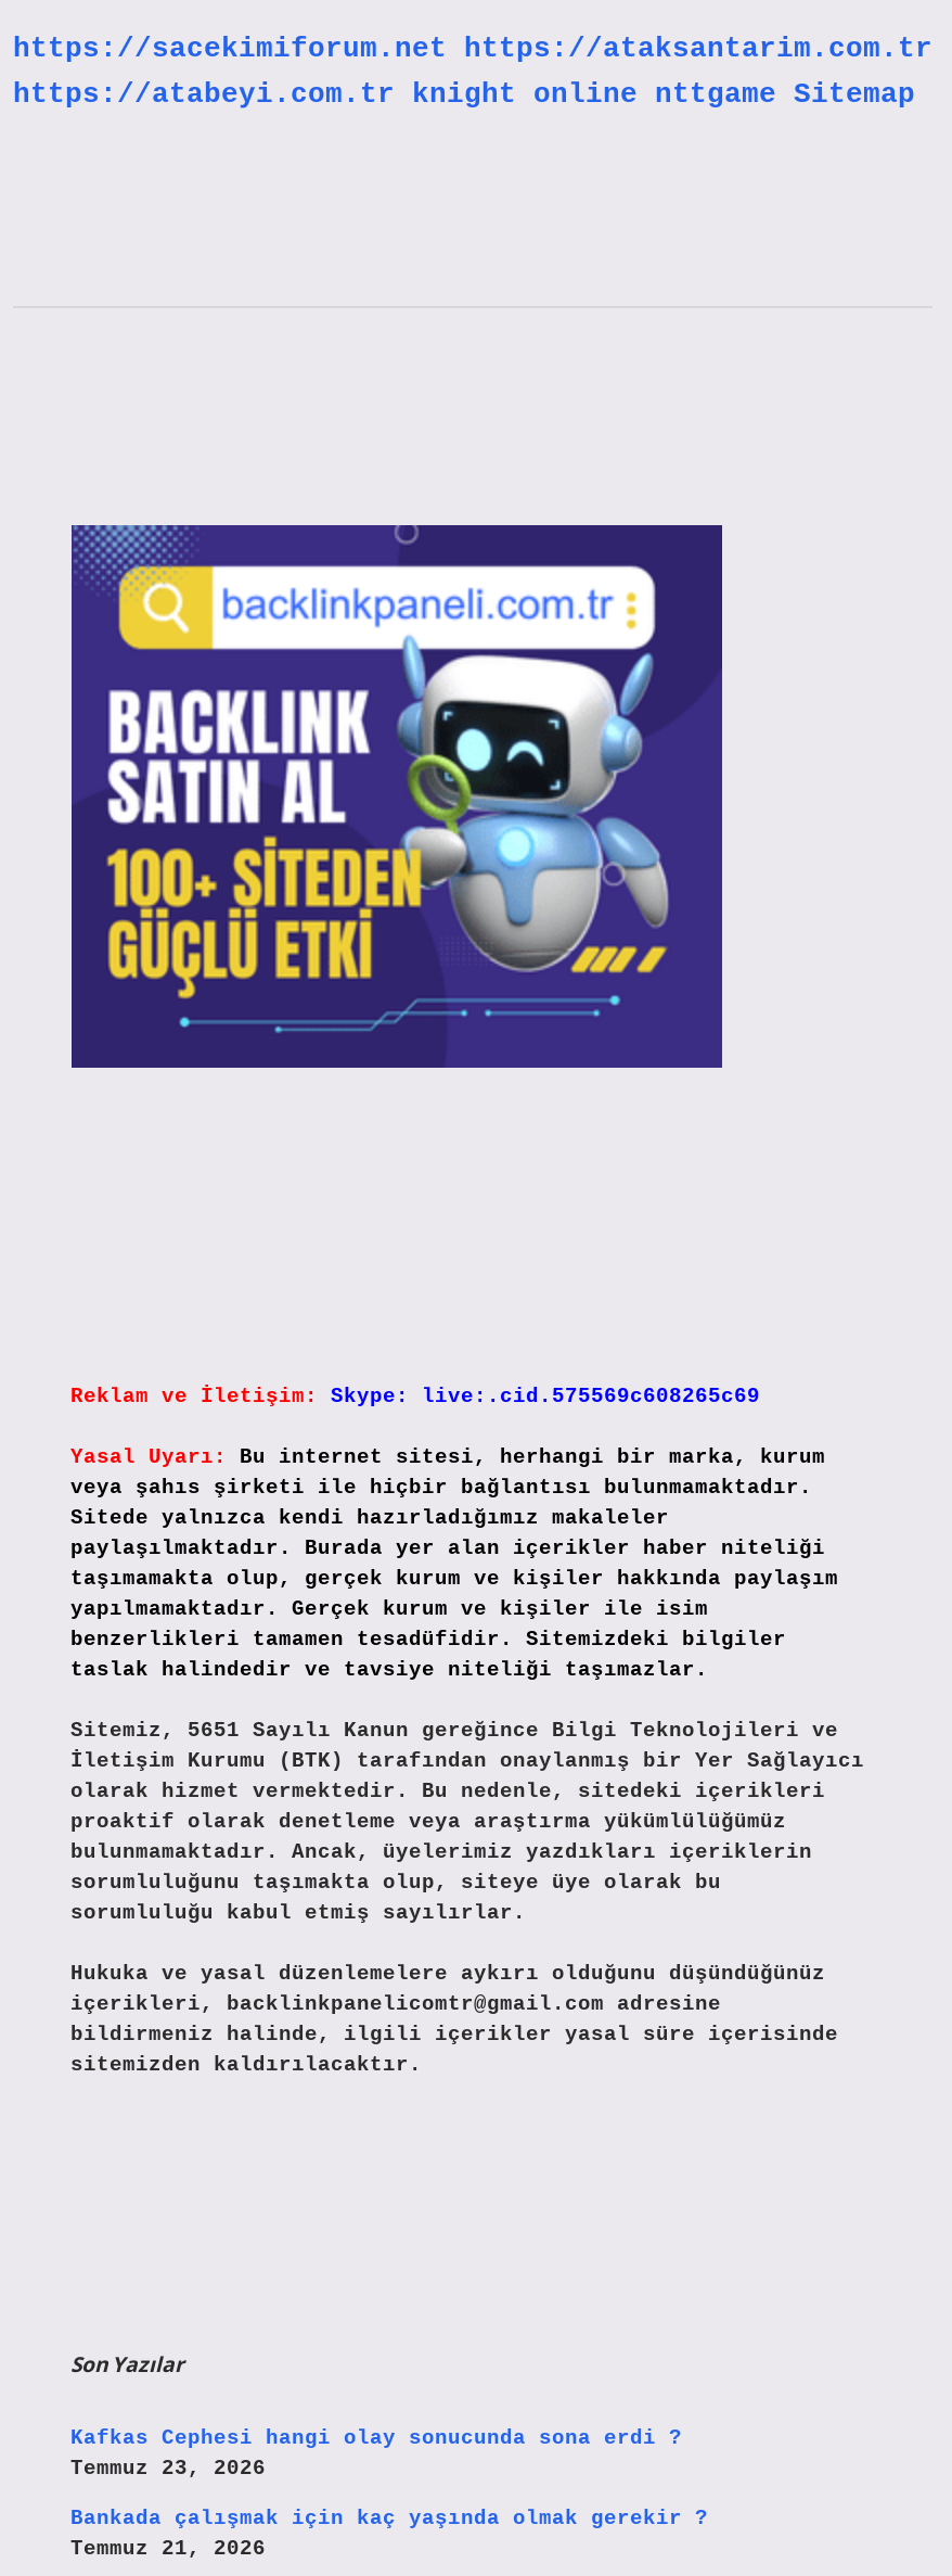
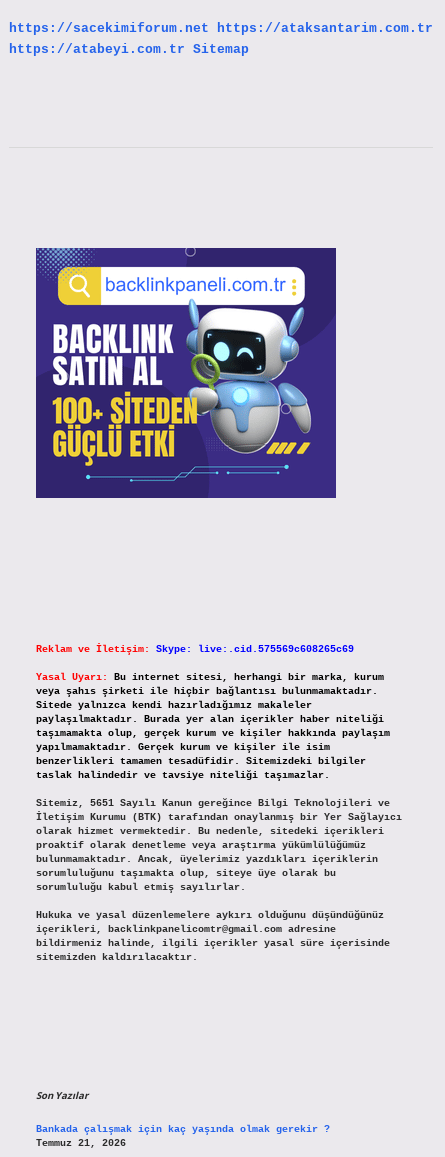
[13,79,915,111] https://atabeyi.com.tr knight online nttgame Sitemap -> [9,42,249,57] https://atabeyi.com.tr Sitemap
[70,2426,682,2480] Kafkas Cephesi hangi olay sonucunda sona erdi ? | Temmuz 23, 2026 -> none

